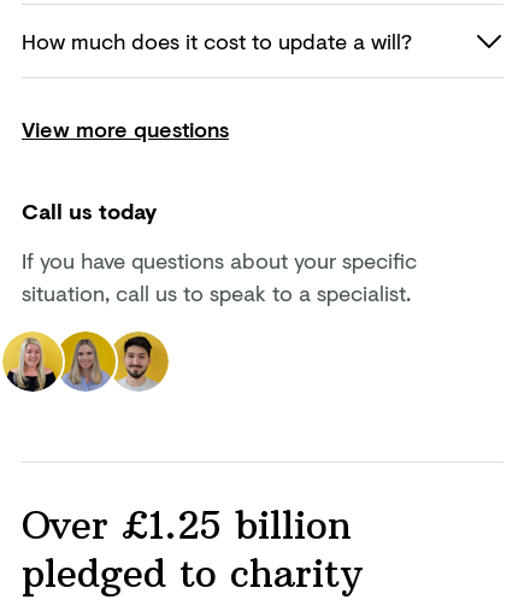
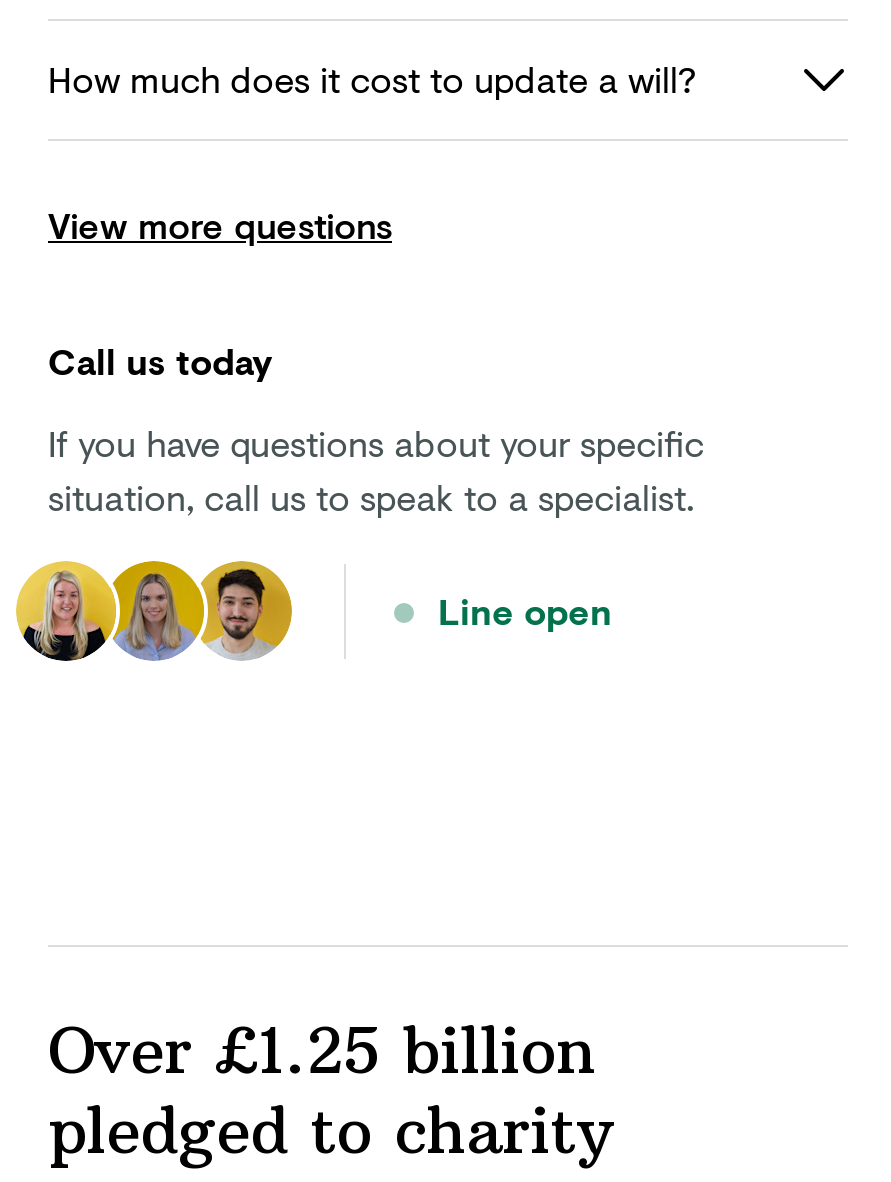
none -> [438,585,612,637] Line open

